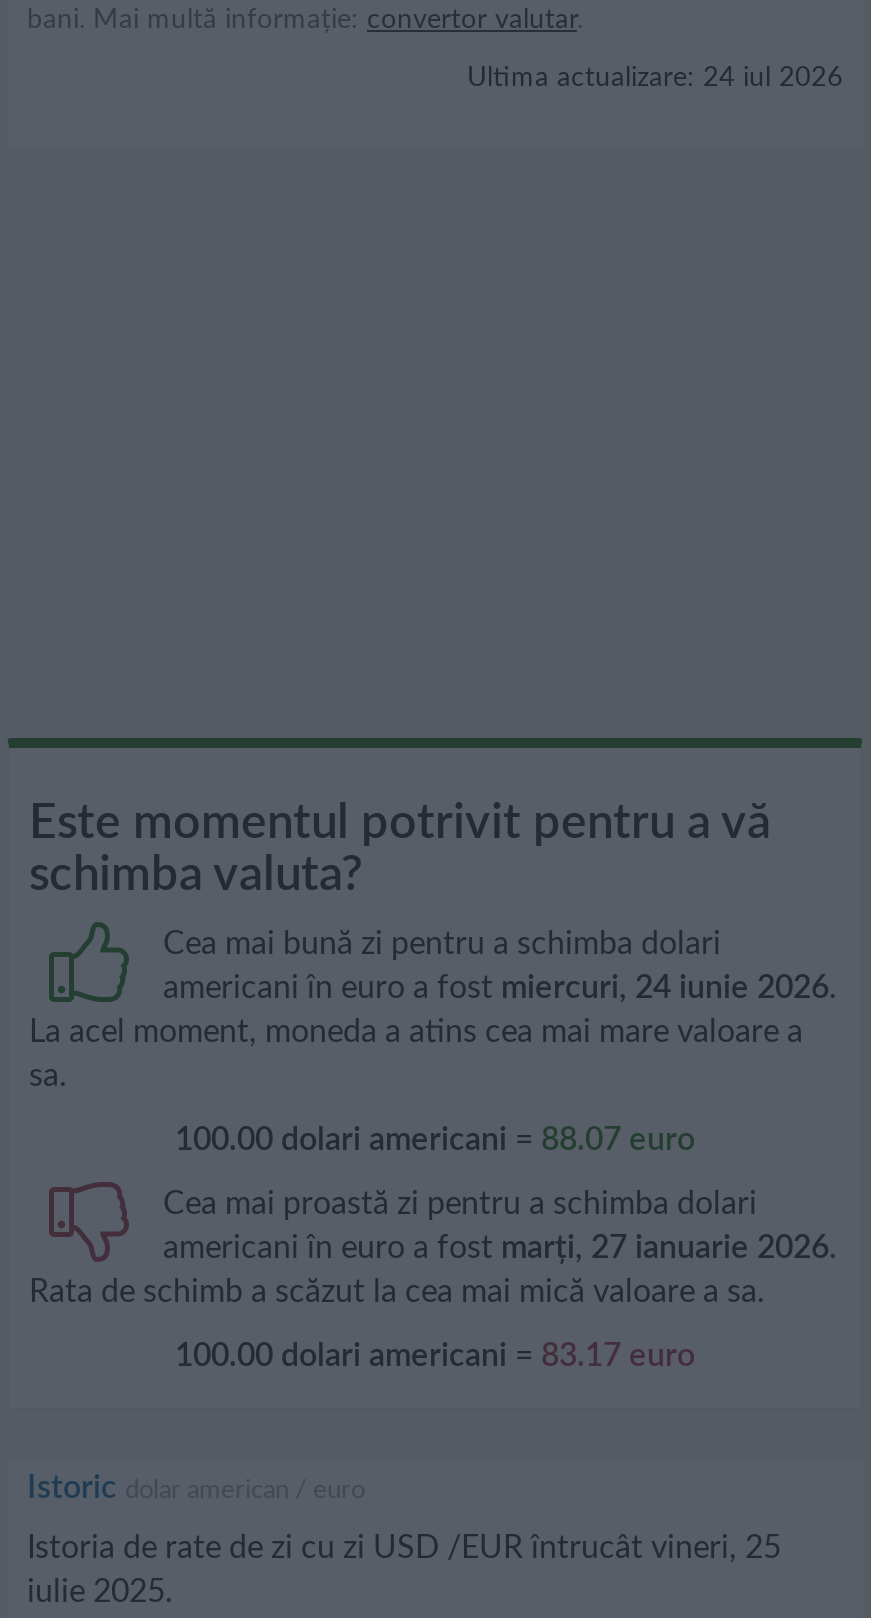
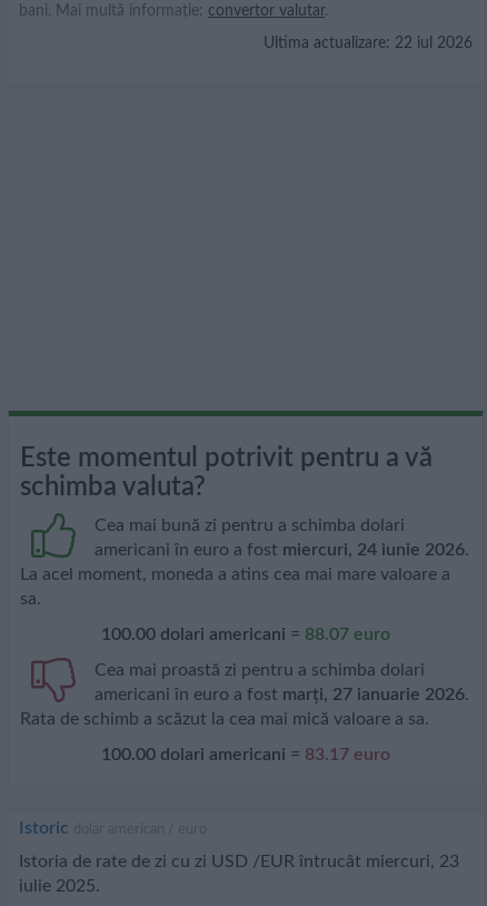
[467,64,843,92] Ultima actualizare: 24 iul 2026 -> [264,36,473,51] Ultima actualizare: 22 iul 2026
[27,1532,781,1564] Istoria de rate de zi cu zi USD /EUR întrucât vineri, 25 -> [19,853,459,870] Istoria de rate de zi cu zi USD /EUR întrucât miercuri, 23

